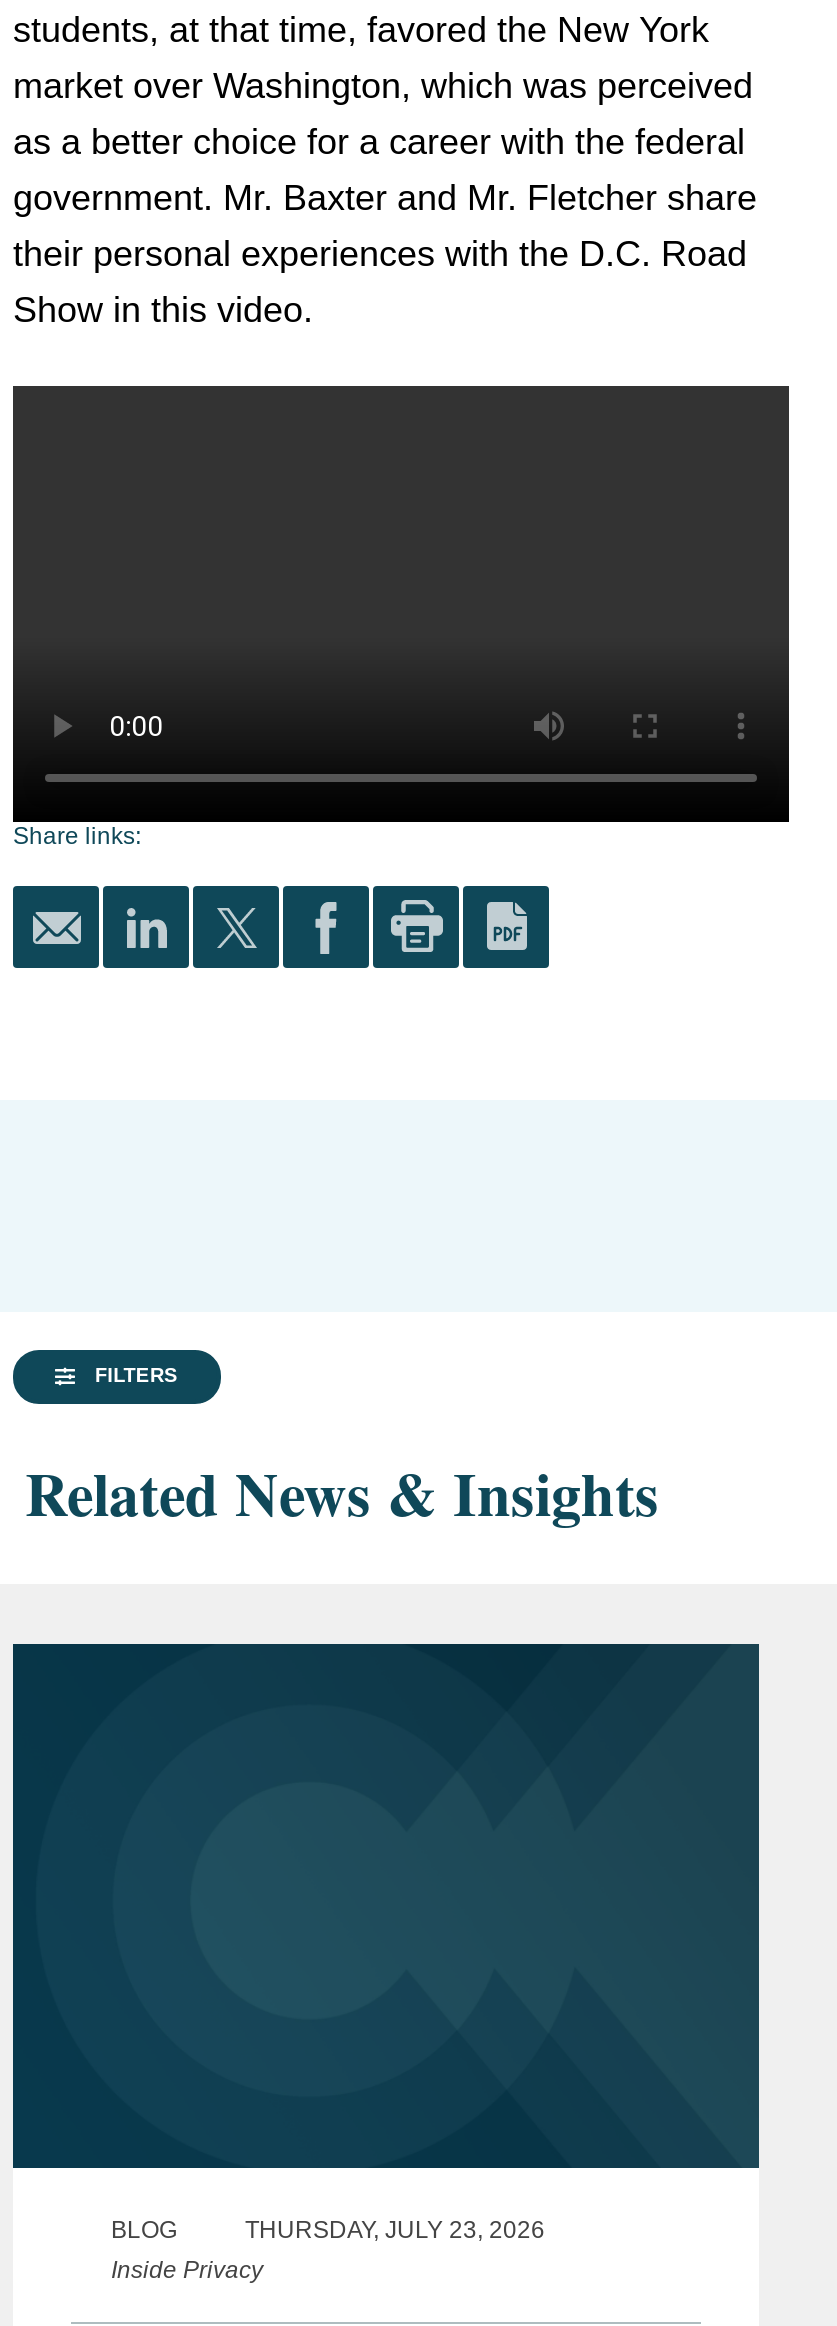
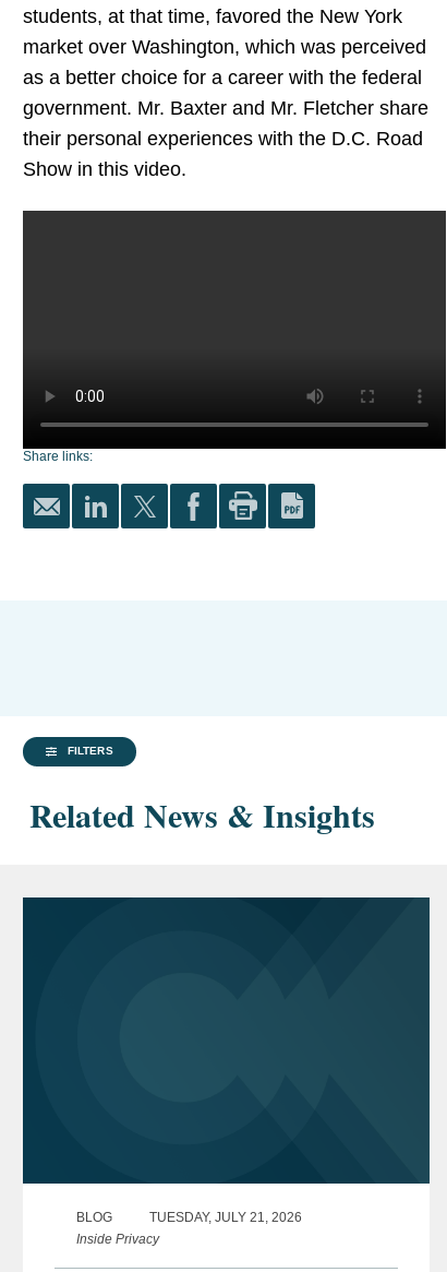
[245,2216,545,2244] THURSDAY, JULY 23, 2026 -> [149,1210,302,1225] TUESDAY, JULY 21, 2026

